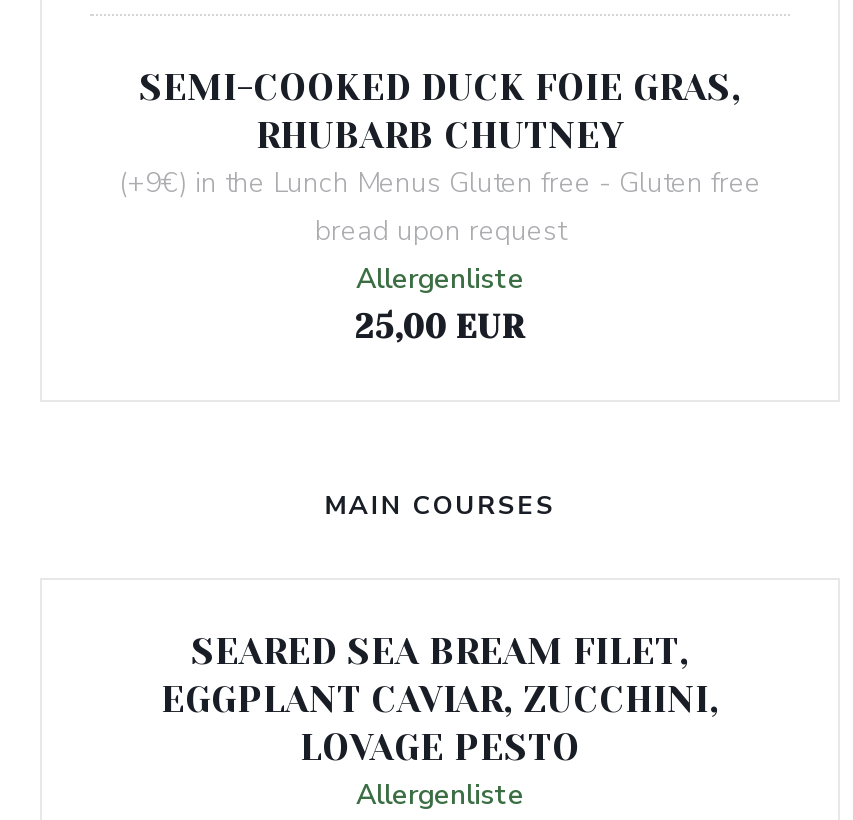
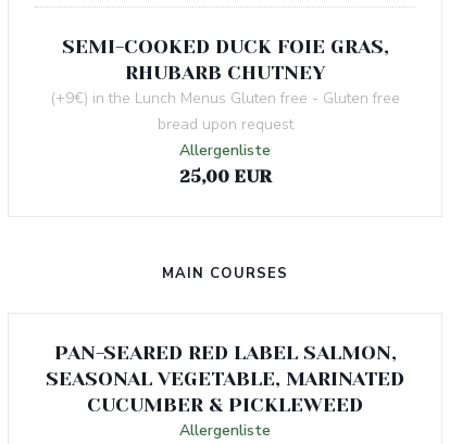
[161,632,719,768] SEARED SEA BREAM FILET, | EGGPLANT CAVIAR, ZUCCHINI, | LOVAGE PESTO -> [46,342,404,416] PAN-SEARED RED LABEL SALMON, | SEASONAL VEGETABLE, MARINATED | CUCUMBER & PICKLEWEED

